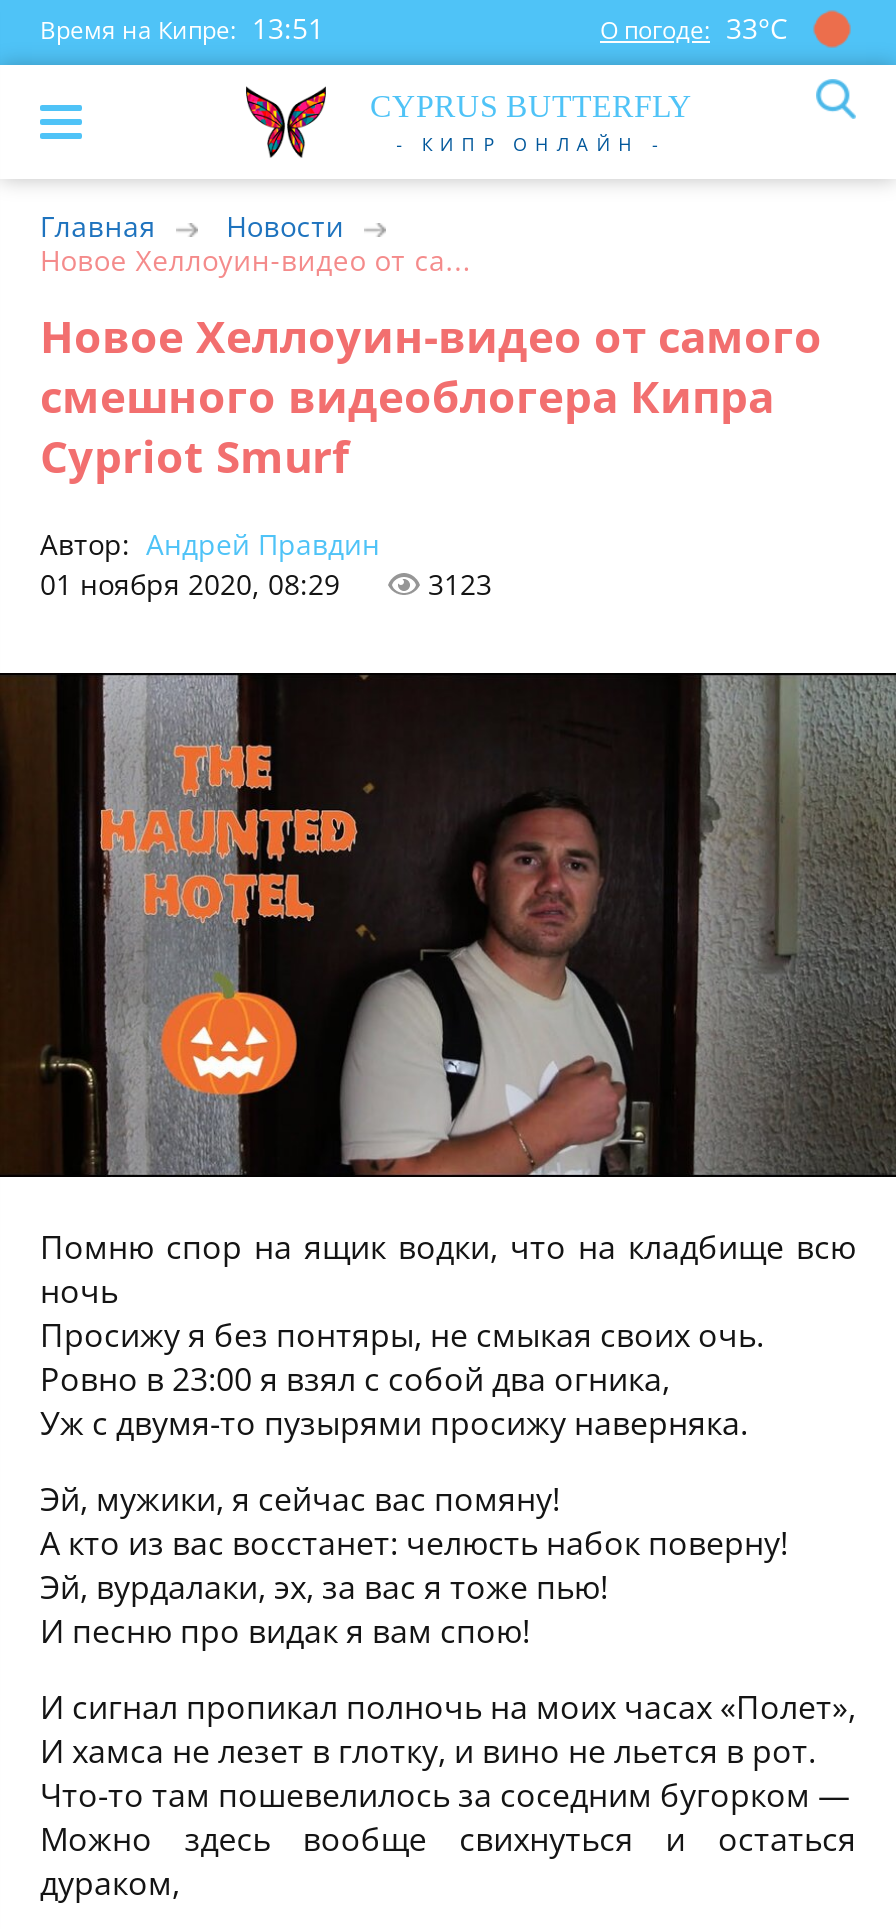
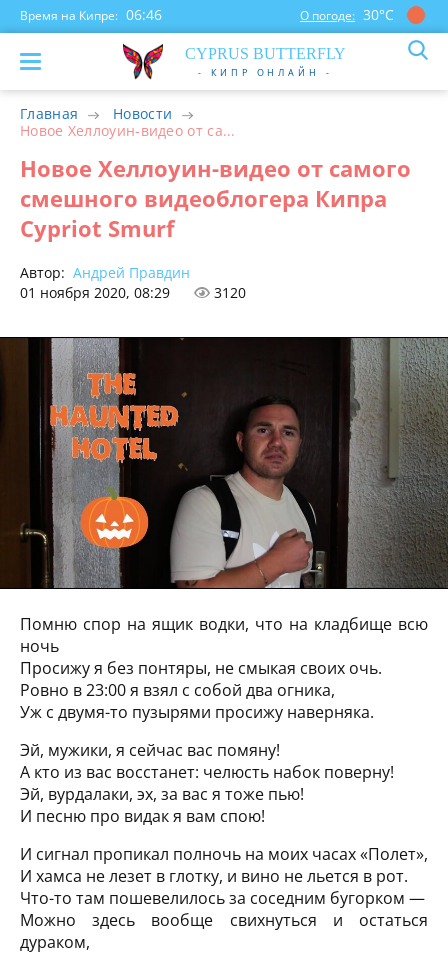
[40,9,324,47] Время на Кипре: 13:51 -> [20,5,162,24] Время на Кипре: 06:46
[600,9,788,47] О погоде: 33°С -> [300,5,394,24] О погоде: 30°С
[428,565,492,603] 3123 -> [214,283,246,302] 3120

